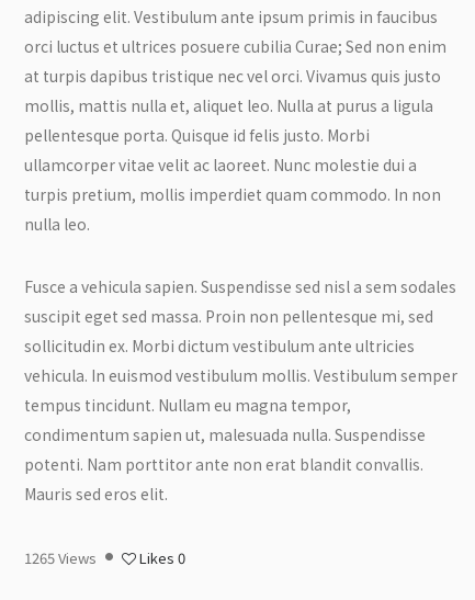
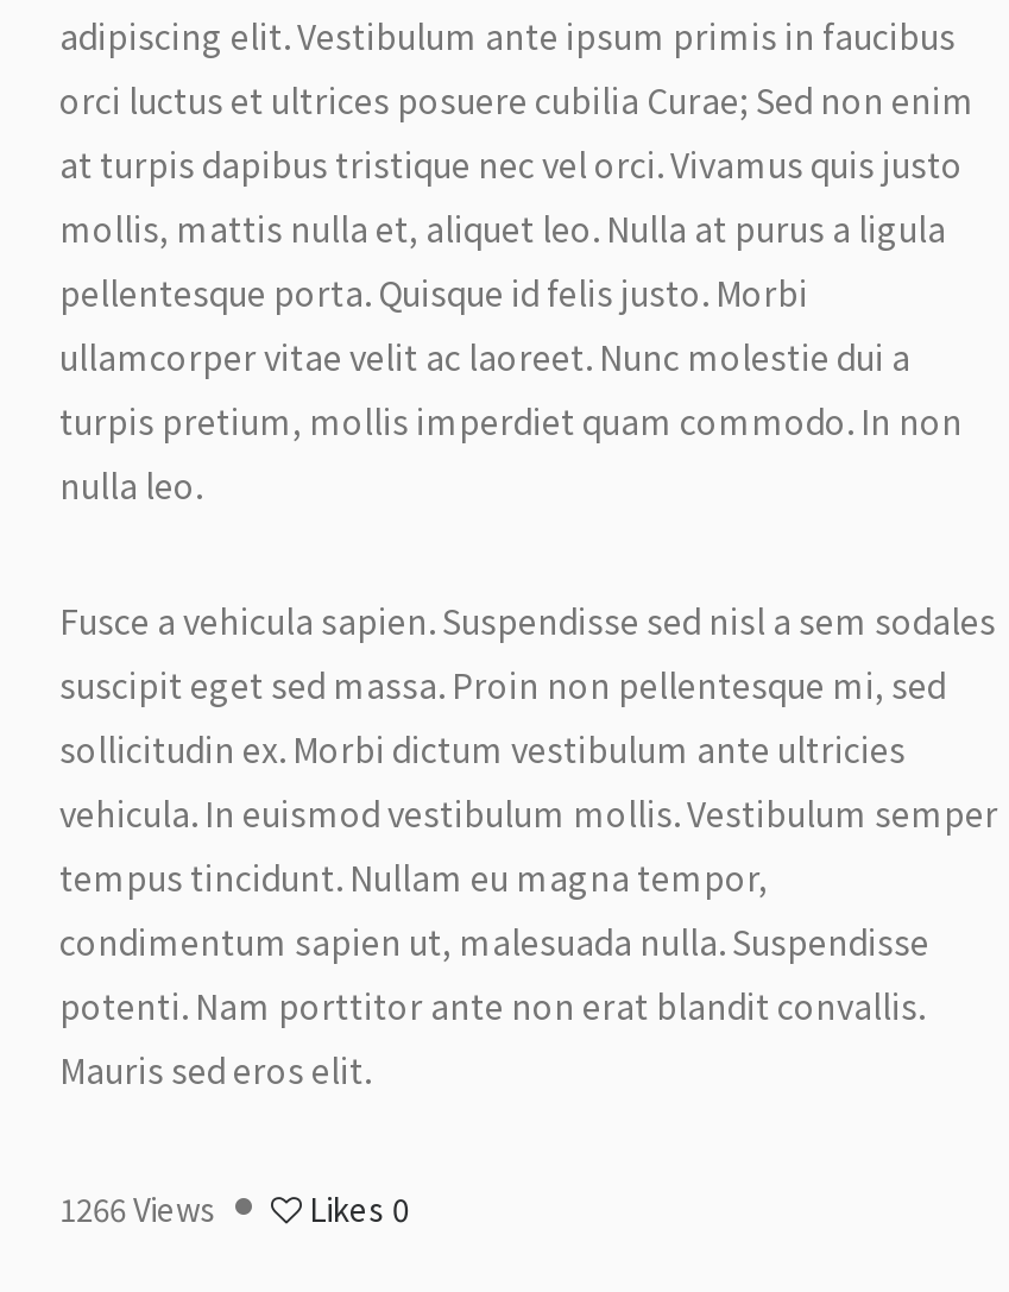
[24,547,185,568] 1265 Views Likes 0 -> [59,1186,409,1231] 1266 Views Likes 0

